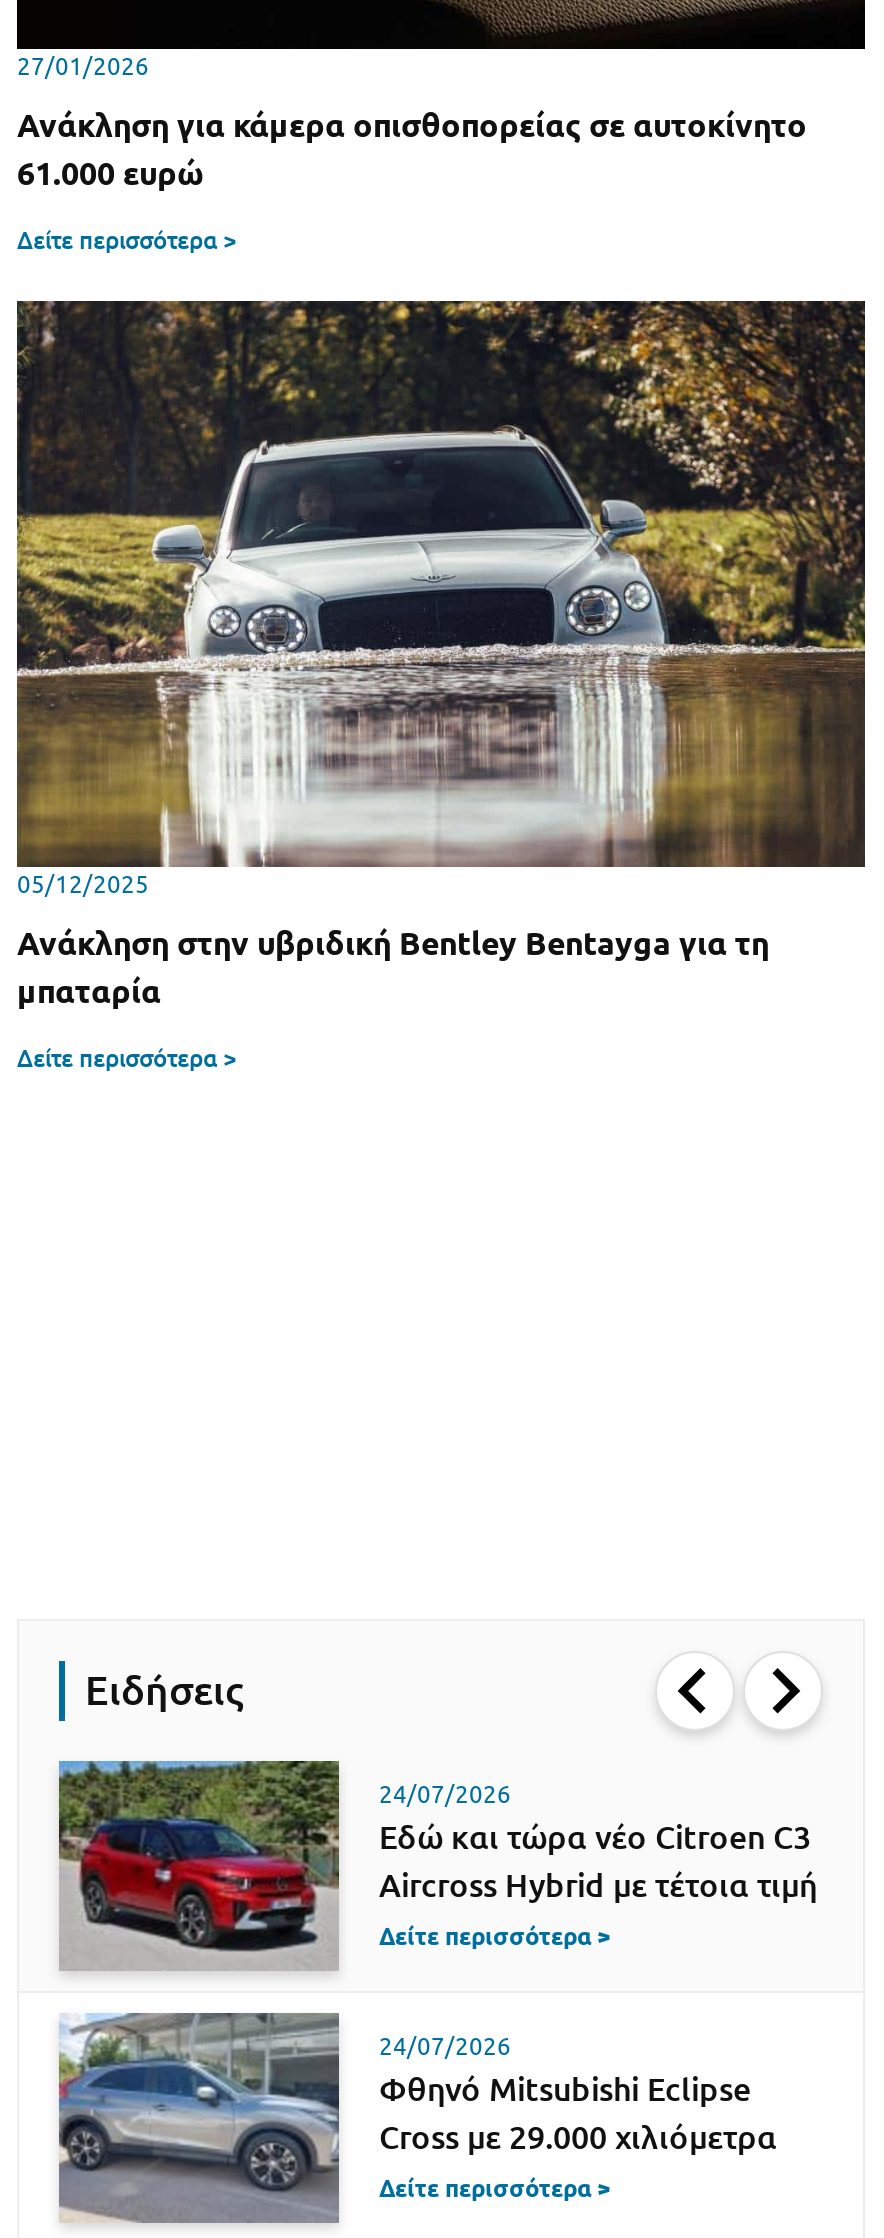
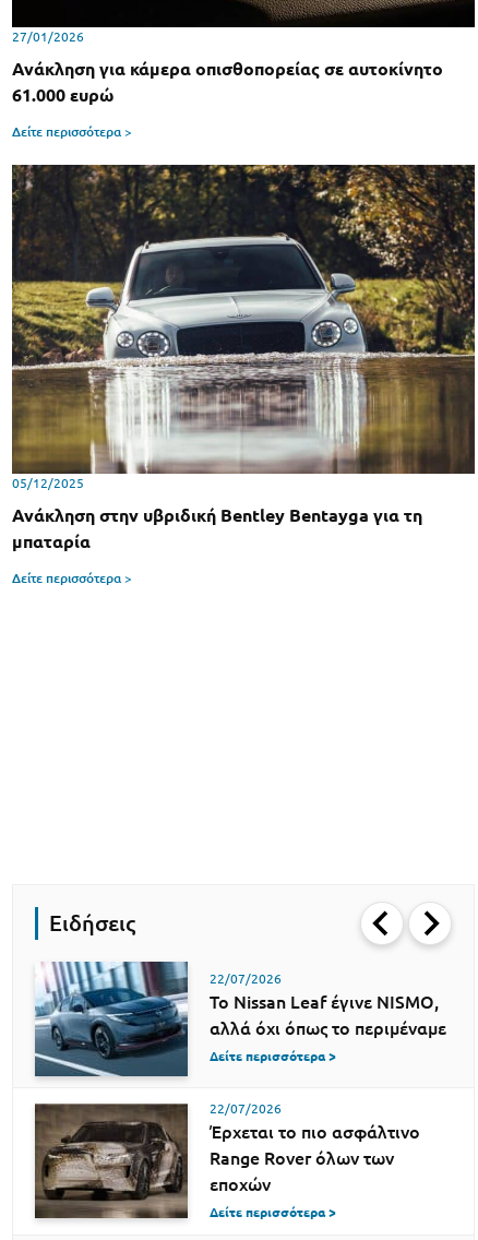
[57,1760,817,1970] [image] | 24/07/2026 | Εδώ και τώρα νέο Citroen C3 | Aircross Hybrid με τέτοια τιμή -> [35,961,446,1076] [image] | 22/07/2026 | Το Nissan Leaf έγινε NISMO, | αλλά όχι όπως το περιμέναμε
[57,2012,777,2226] [image] | 24/07/2026 | Φθηνό Mitsubishi Eclipse | Cross με 29.000 χιλιόμετρα -> [34,1101,420,1232] [image] | 22/07/2026 | Έρχεται το πιο ασφάλτινο | Range Rover όλων των | εποχών

